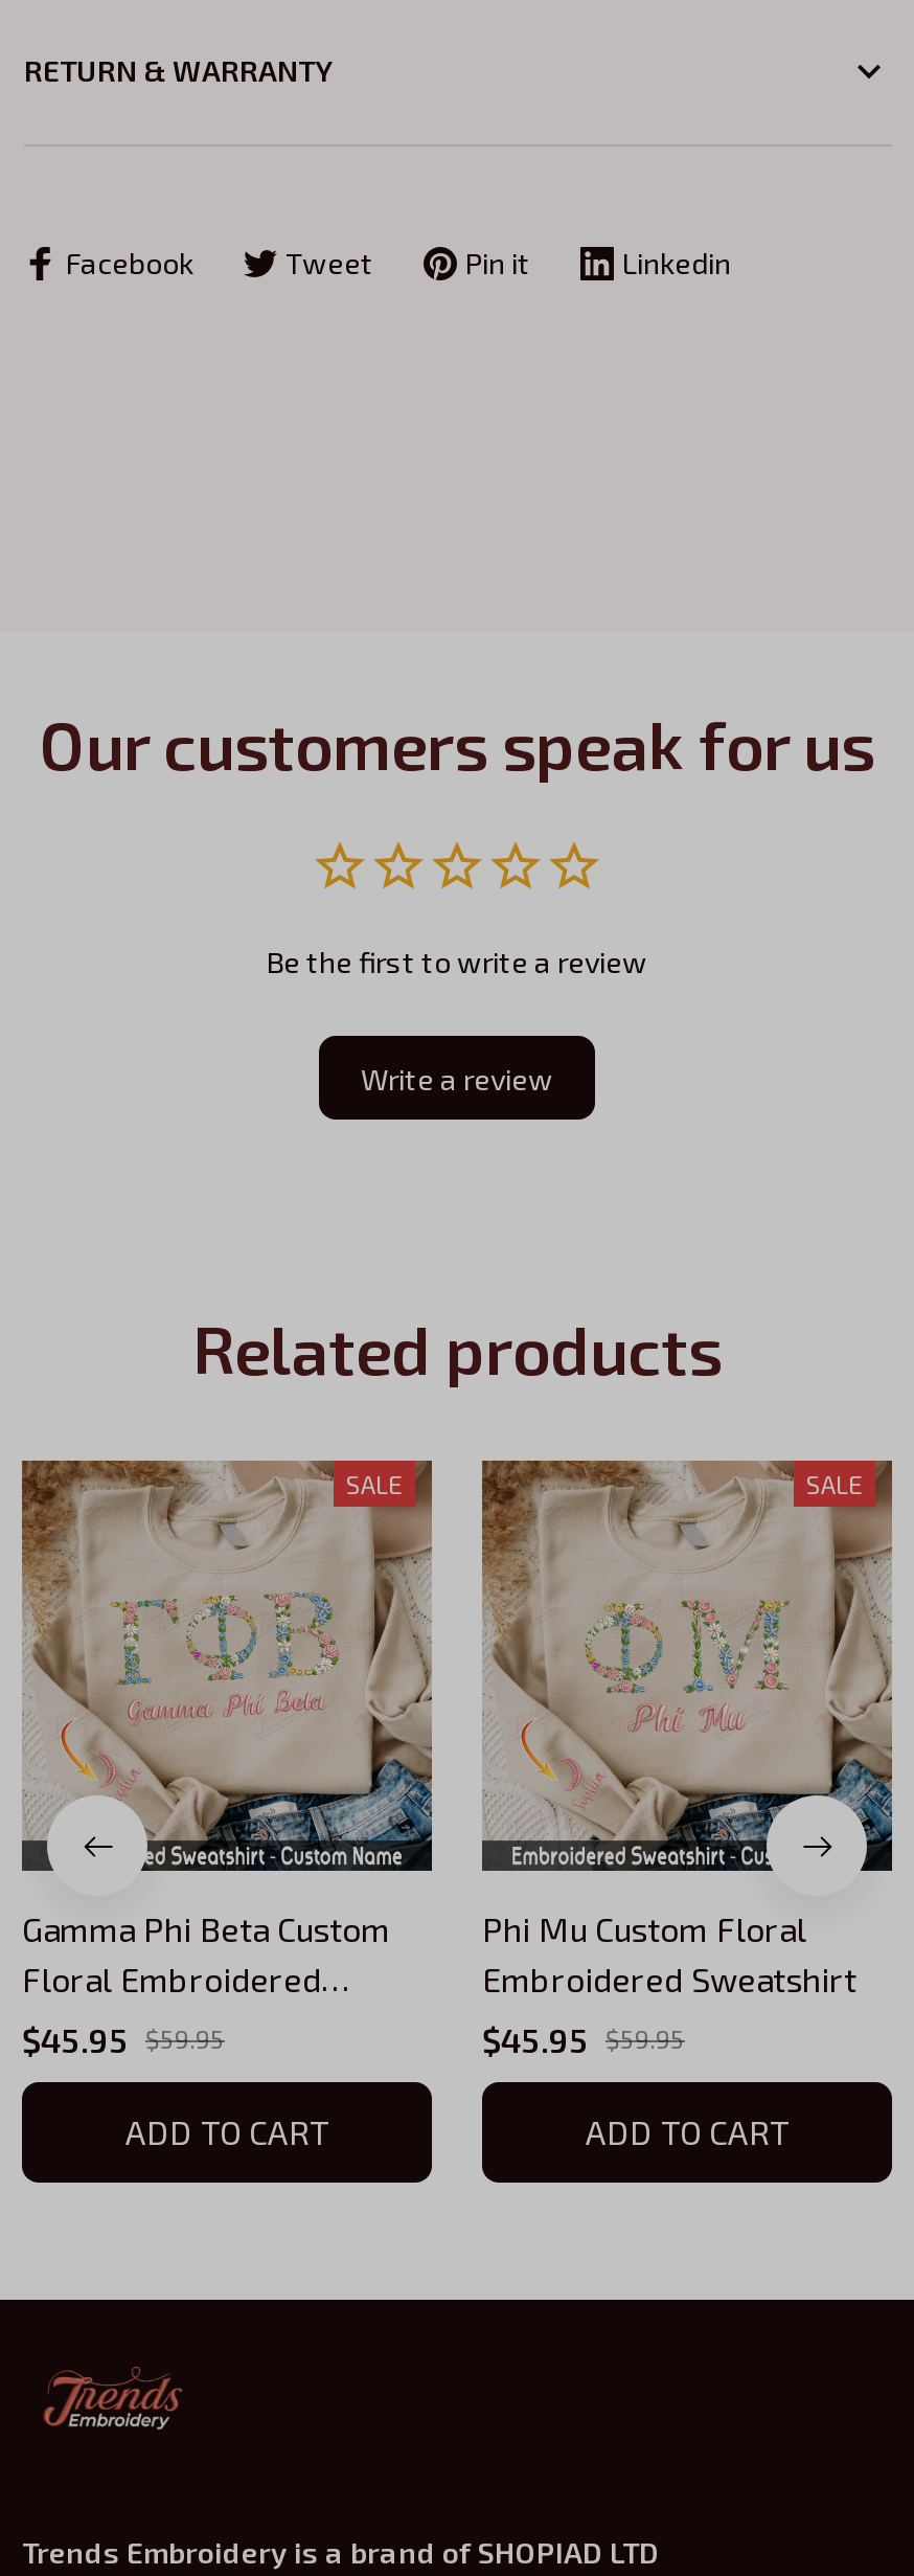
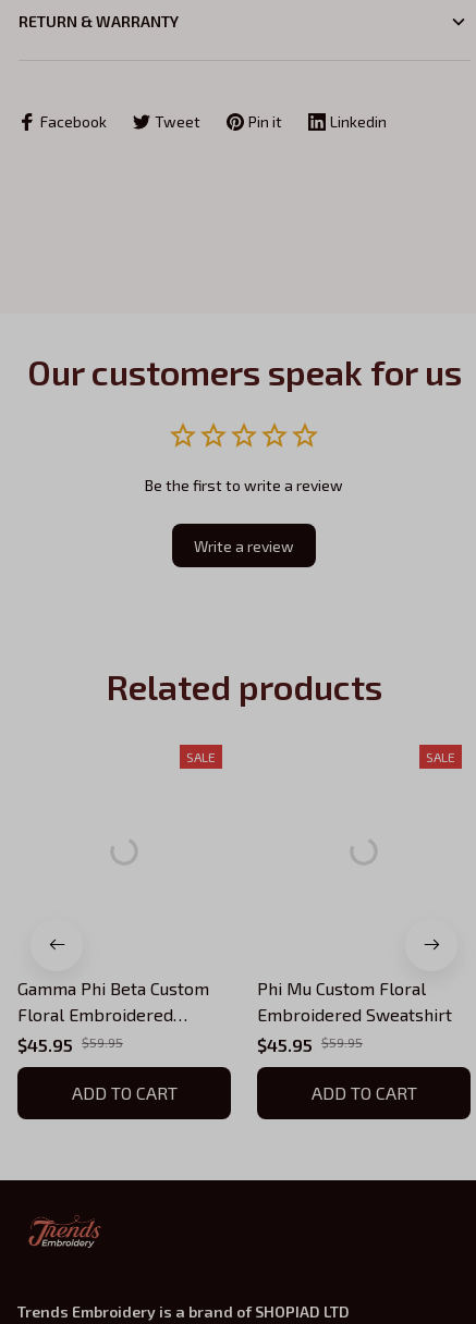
[20,1459,434,1873] [image] -> none
[480,1459,894,1873] [image] -> none

